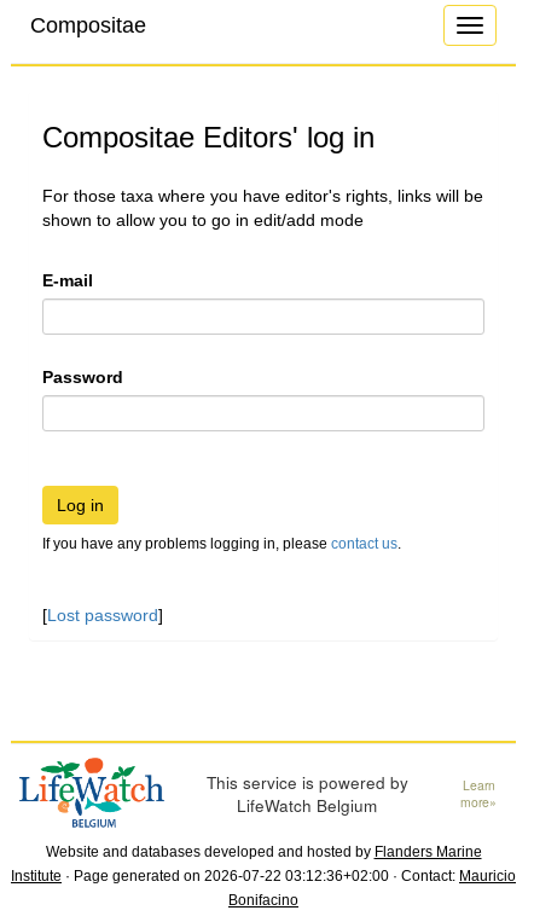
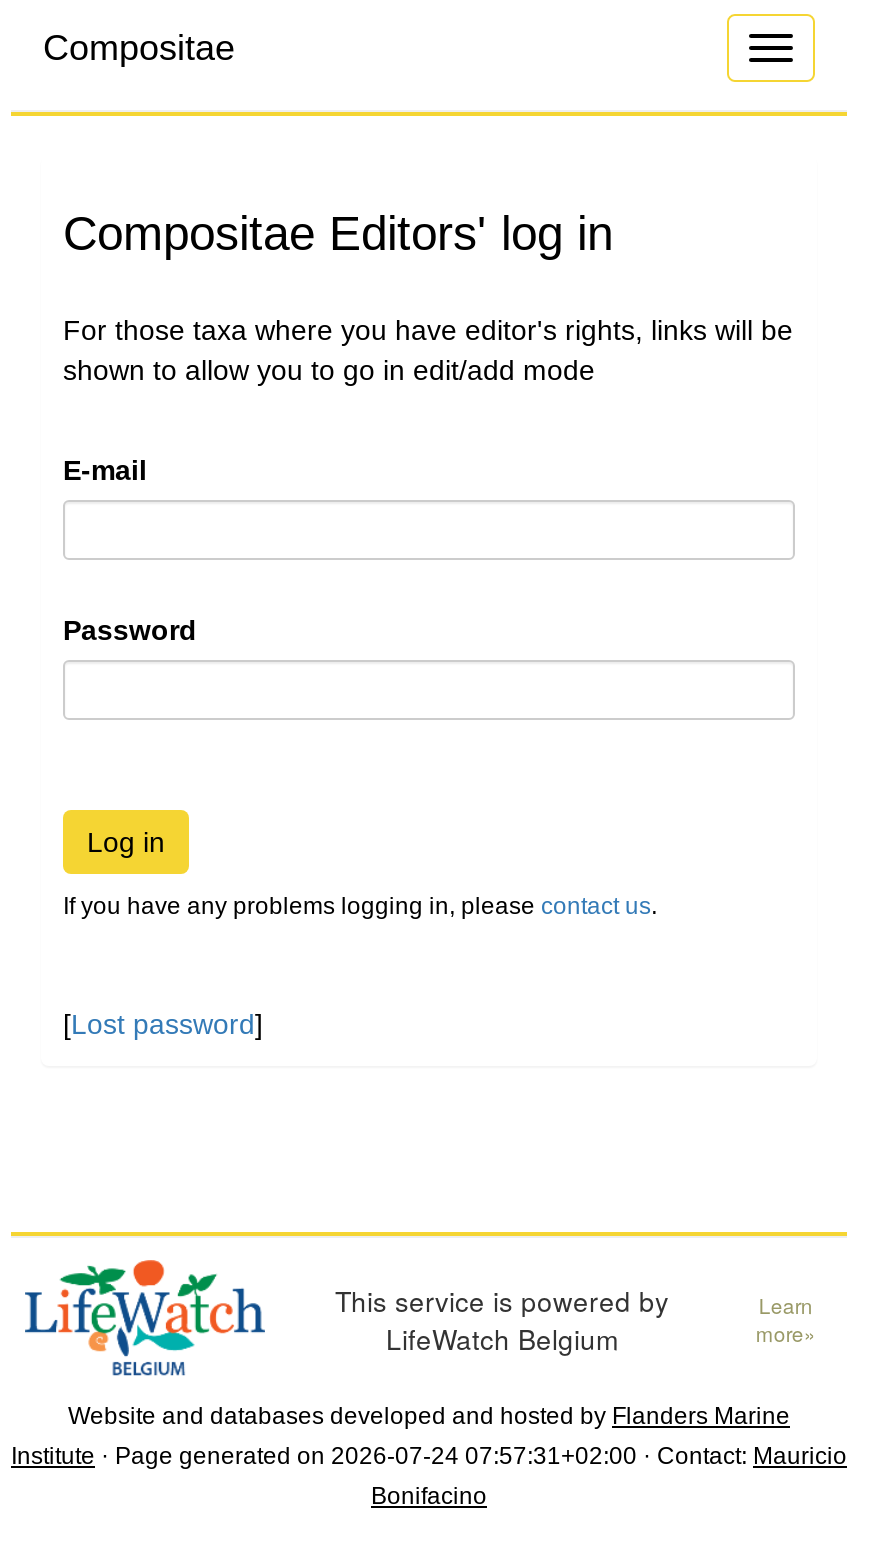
[11,868,516,885] Institute · Page generated on 2026-07-22 03:12:36+02:00 · Contact: Mauricio -> [11,1442,847,1470] Institute · Page generated on 2026-07-24 07:57:31+02:00 · Contact: Mauricio

